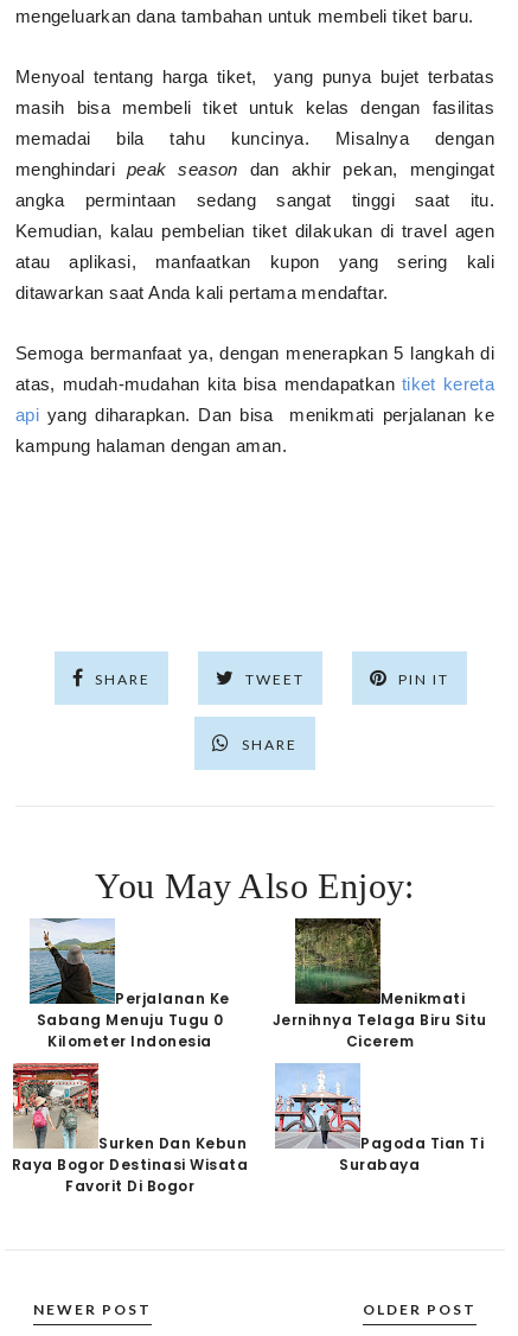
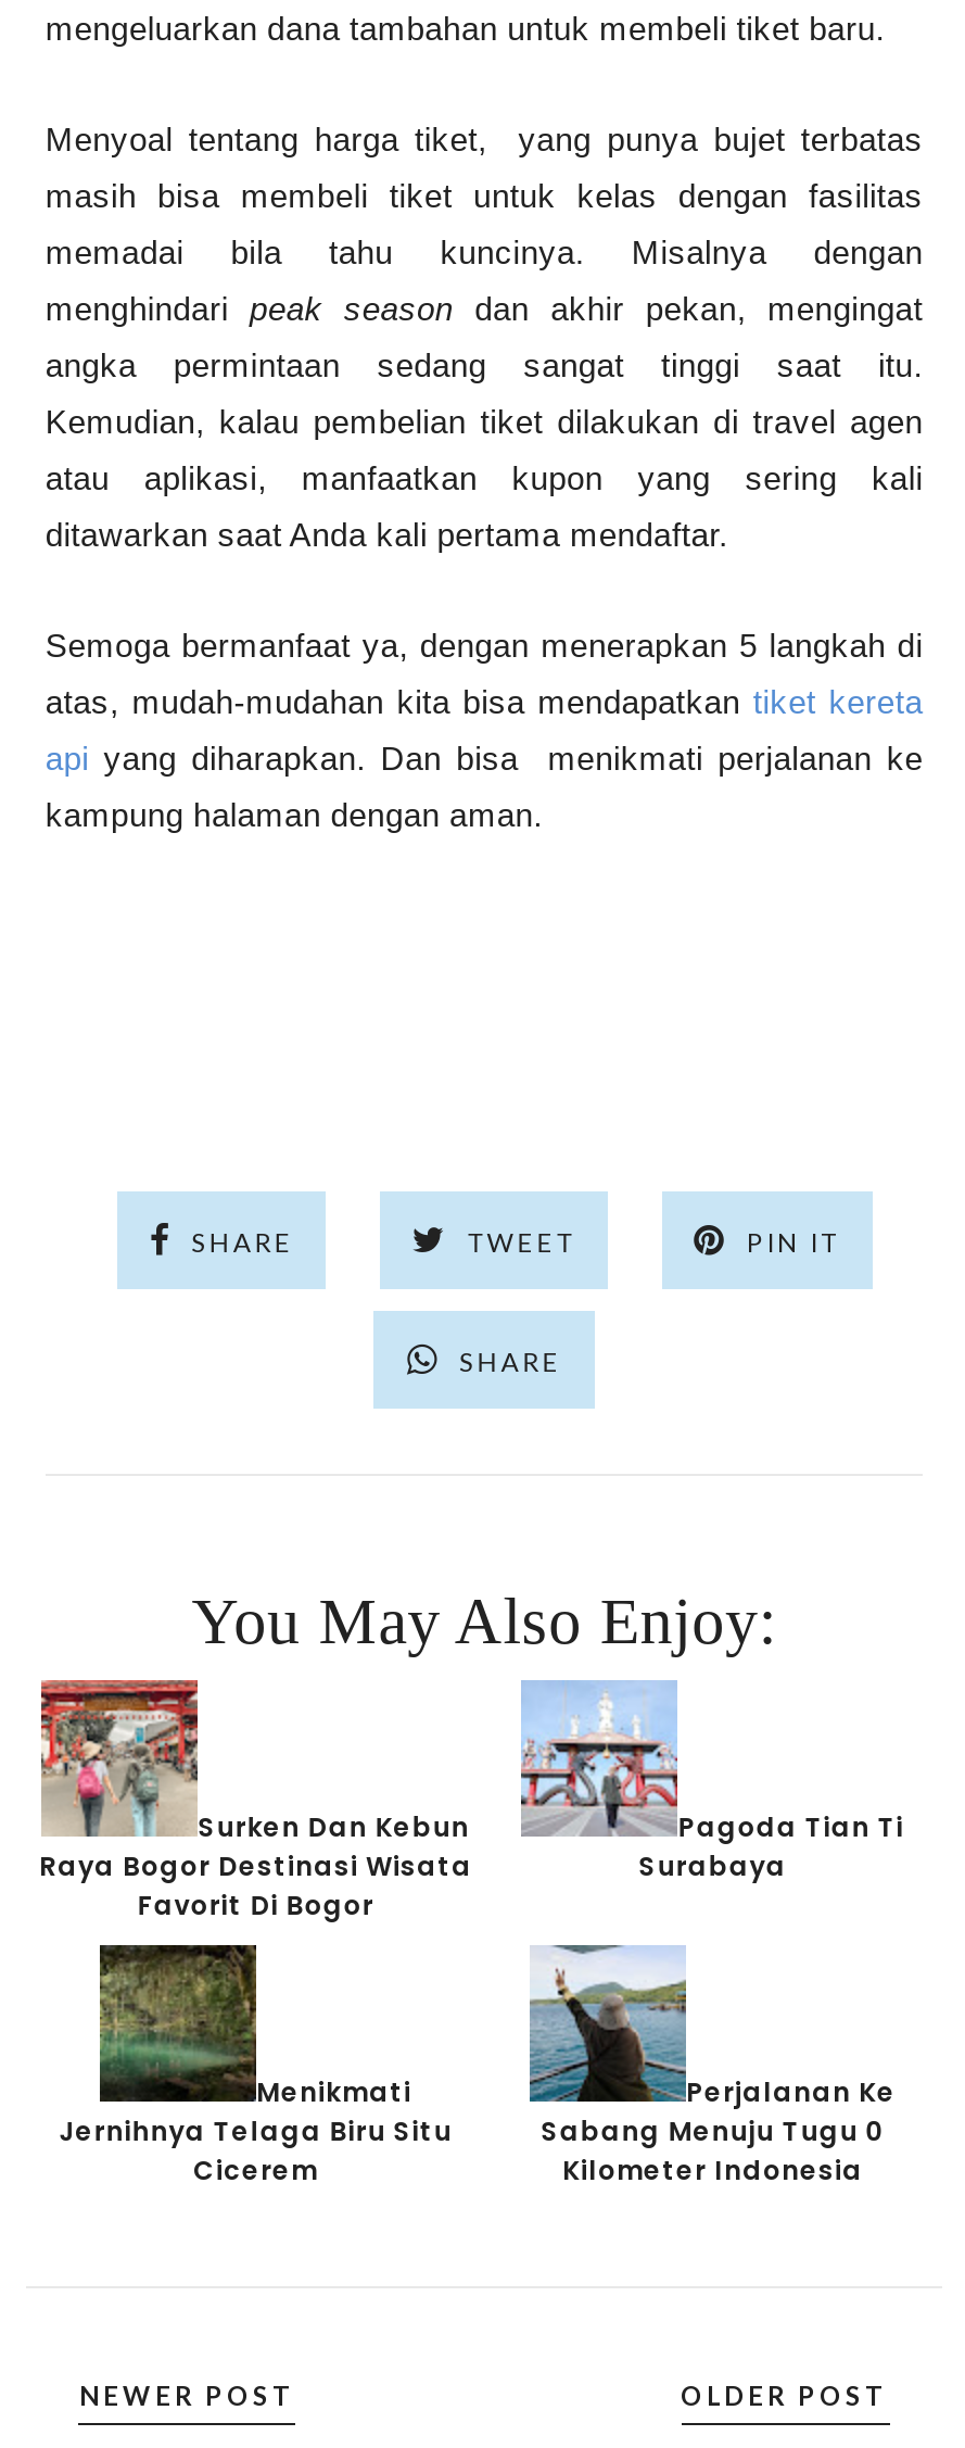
moved [28,917,230,1051] -> [528,1943,896,2188]: [image] | Perjalanan Ke | Sabang Menuju Tugu 0 | Kilometer Indonesia
moved [272,917,487,1051] -> [59,1943,452,2188]: [image] | Menikmati | Jernihnya Telaga Biru Situ | Cicerem
moved [11,1062,484,1196] -> [37,1678,904,1923]: [image] | Surken Dan Kebun | Raya Bogor Destinasi Wisata | Favorit Di Bogor | Pagoda Tian Ti | Surabaya

